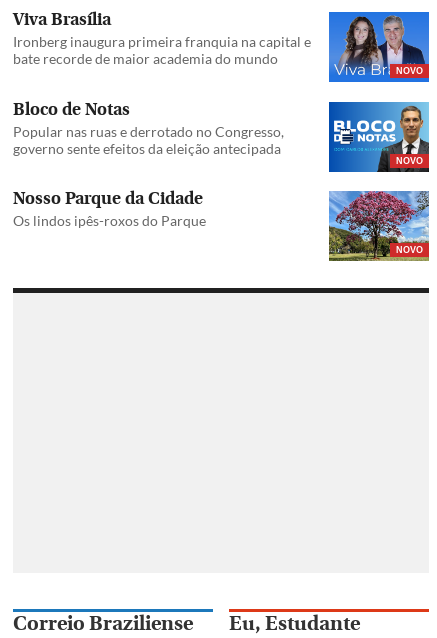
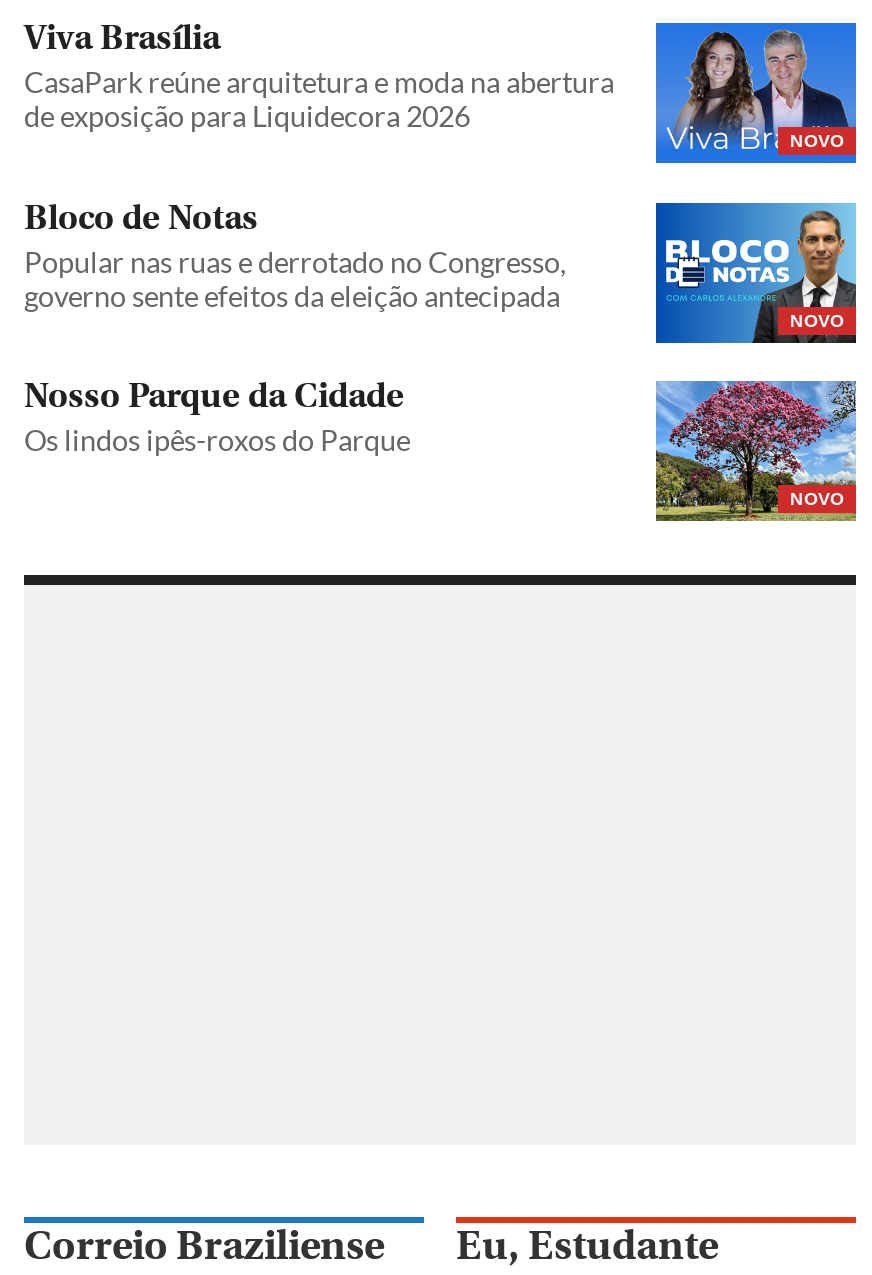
[13,33,311,67] Ironberg inaugura primeira franquia na capital e | bate recorde de maior academia do mundo -> [24,66,614,134] CasaPark reúne arquitetura e moda na abertura | de exposição para Liquidecora 2026

